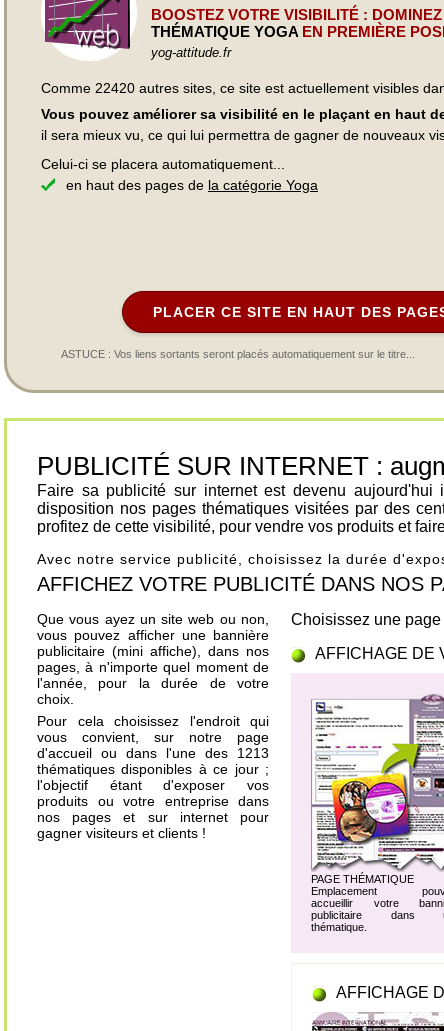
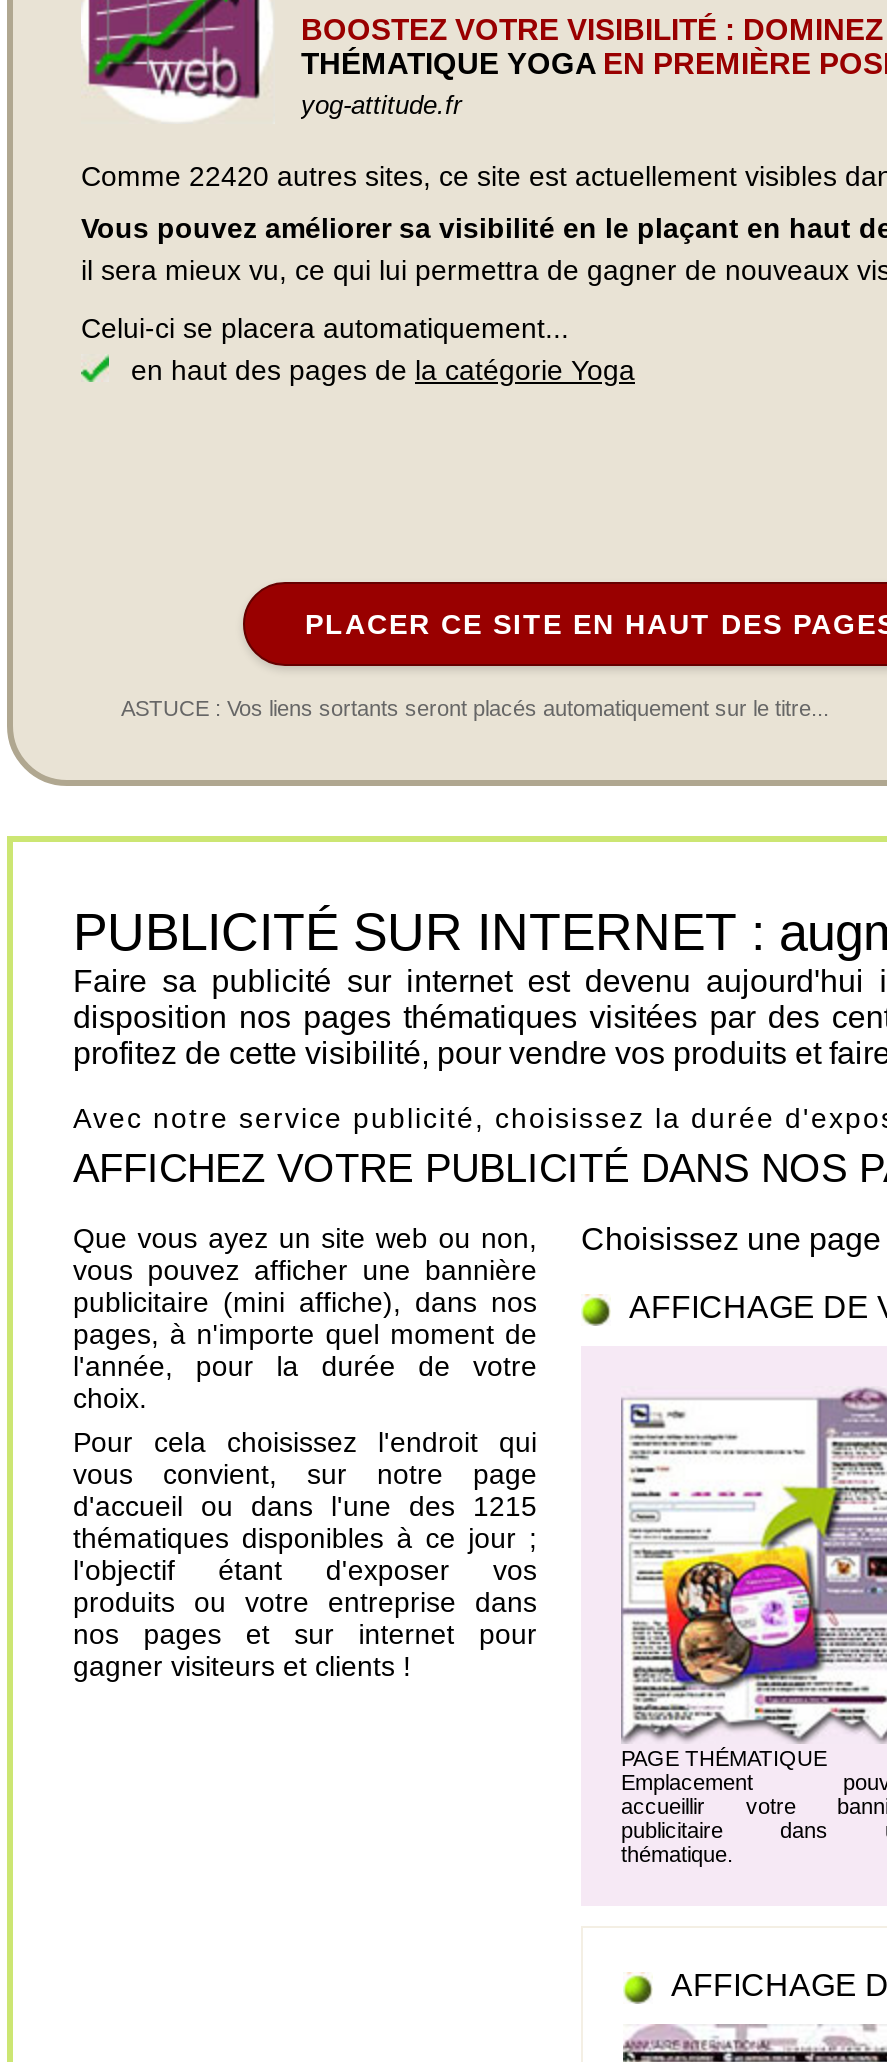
[37,745,269,761] d'accueil ou dans l'une des 1213 -> [73,1490,537,1522] d'accueil ou dans l'une des 1215

